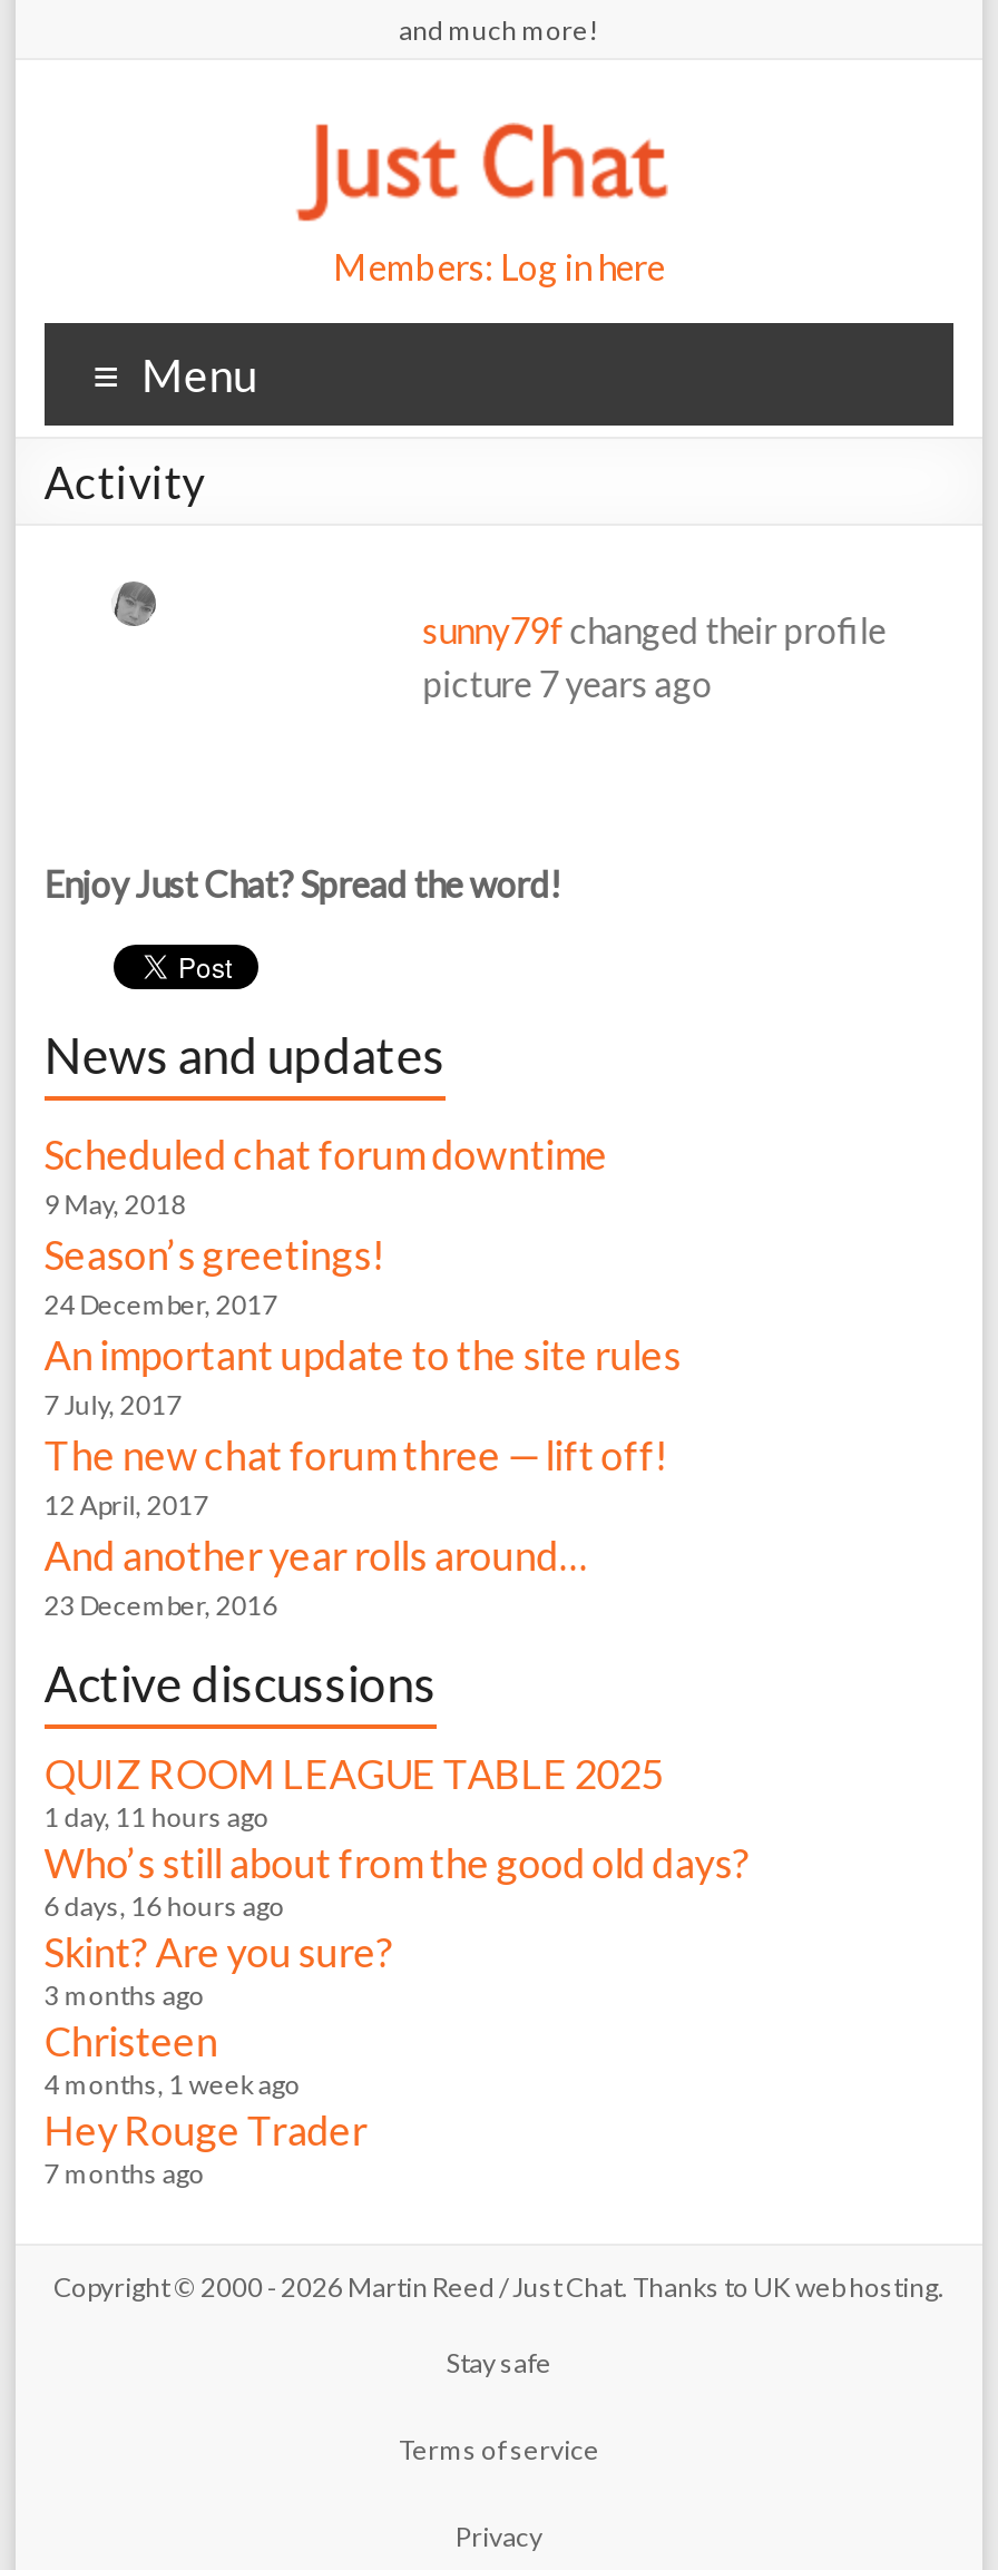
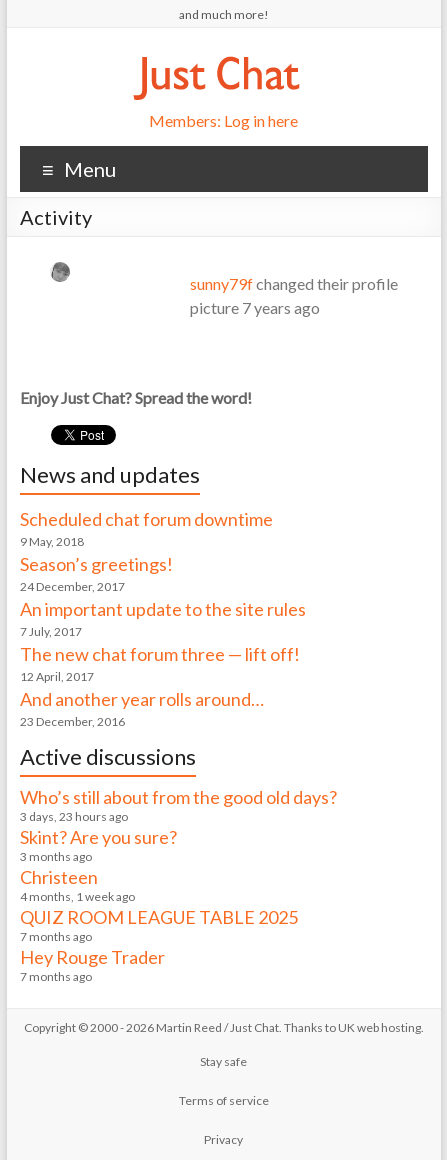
moved [44,1749,663,1798] -> [20,906,298,928]: QUIZ ROOM LEAGUE TABLE 2025
[44,1800,269,1834] 1 day, 11 hours ago -> none
moved [44,1838,750,1887] -> [20,786,337,808]: Who’s still about from the good old days?
[44,1889,285,1923] 6 days, 16 hours ago -> [20,809,128,824] 3 days, 23 hours ago
moved [44,1927,394,2101] -> [20,826,177,904]: Skint? Are you sure? | 3 months ago | Christeen | 4 months, 1 week ago
none -> [20,929,92,944] 7 months ago

